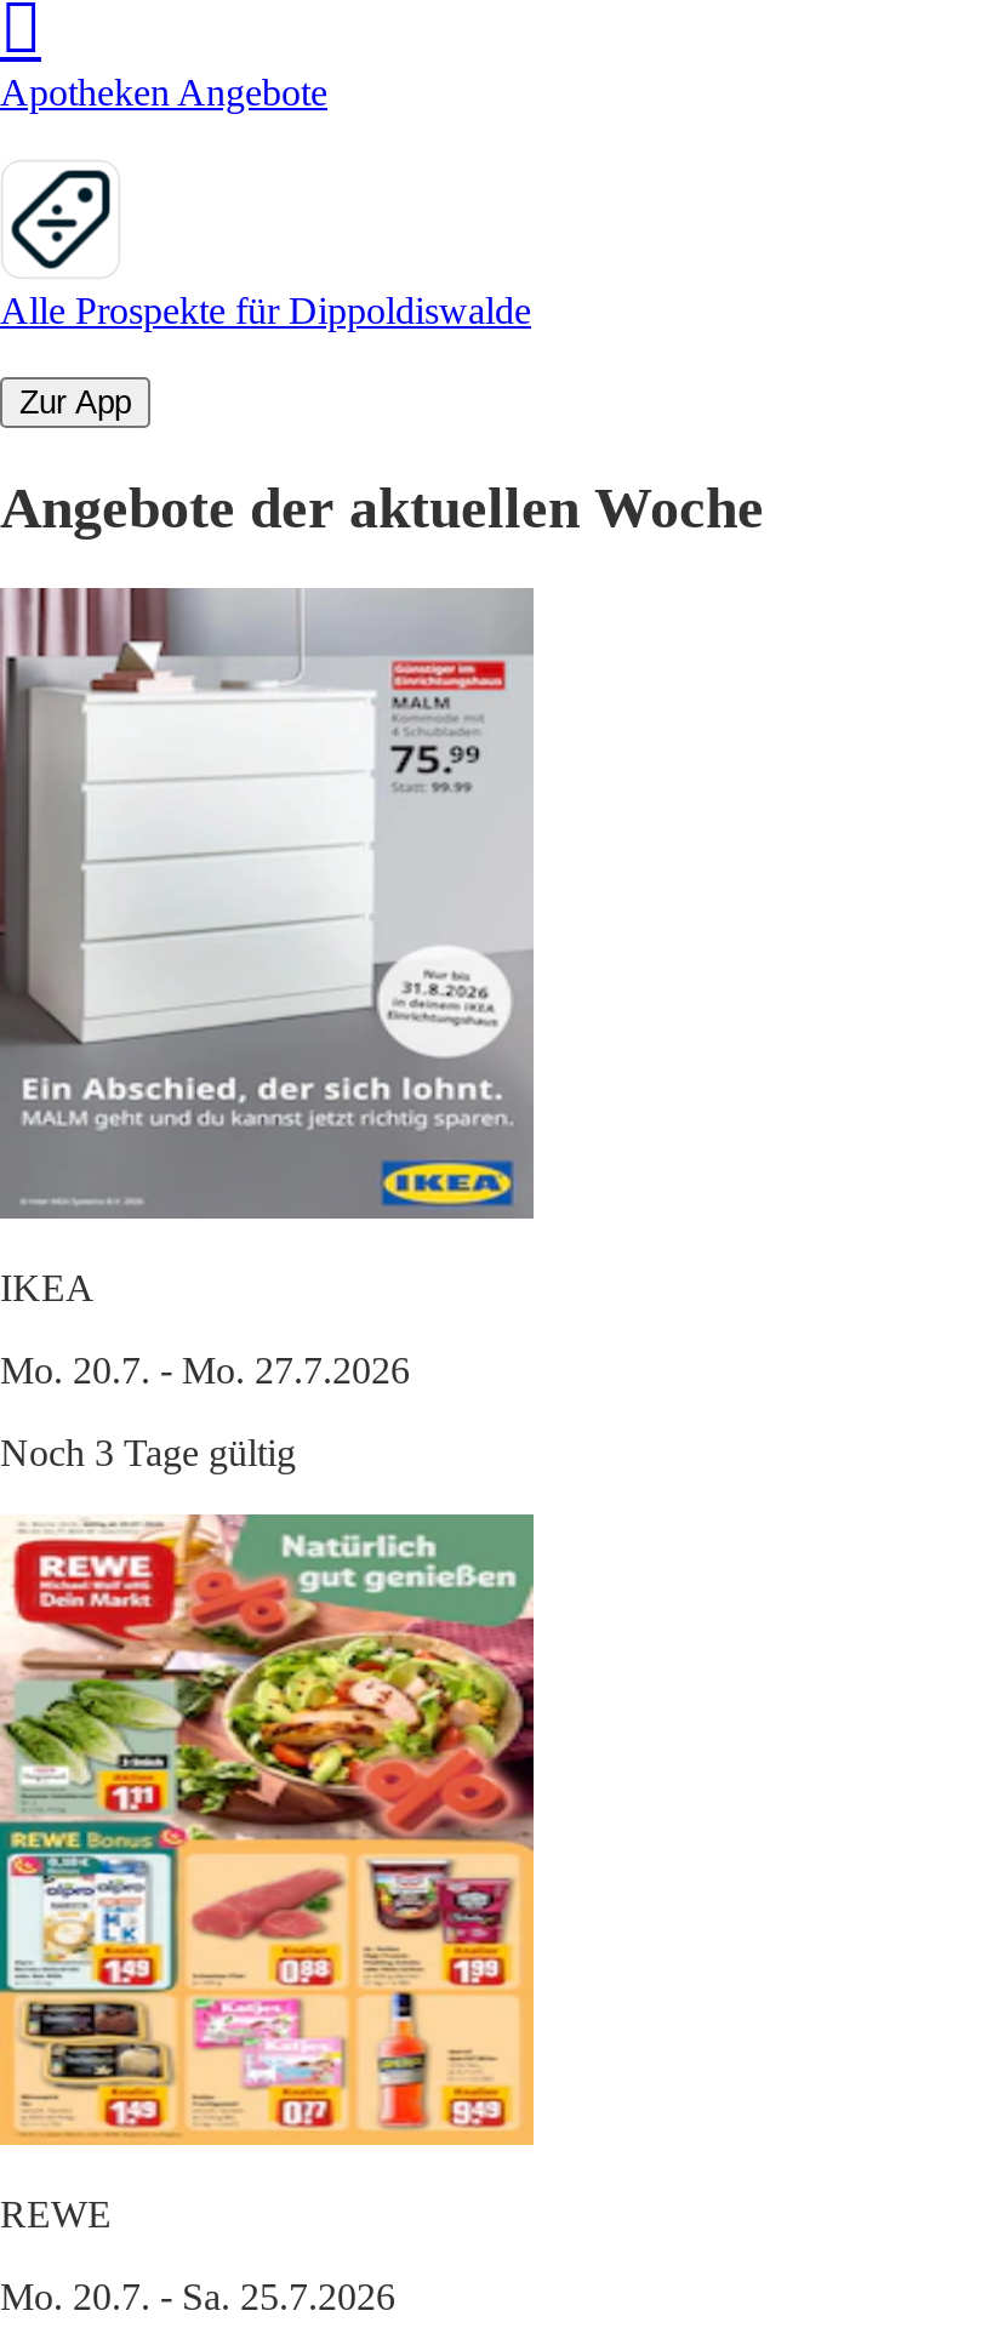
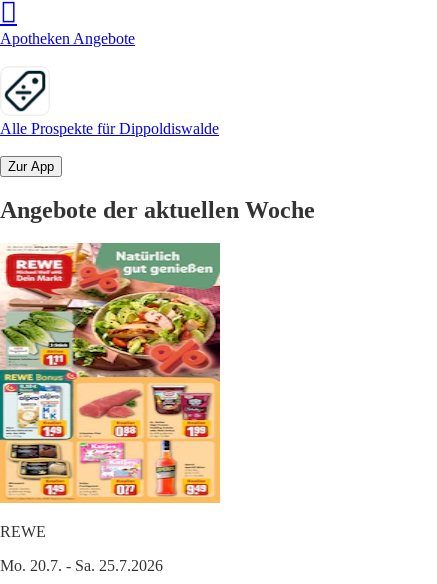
[0,586,536,1474] [image] | IKEA | Mo. 20.7. - Mo. 27.7.2026 | Noch 3 Tage gültig -> none

